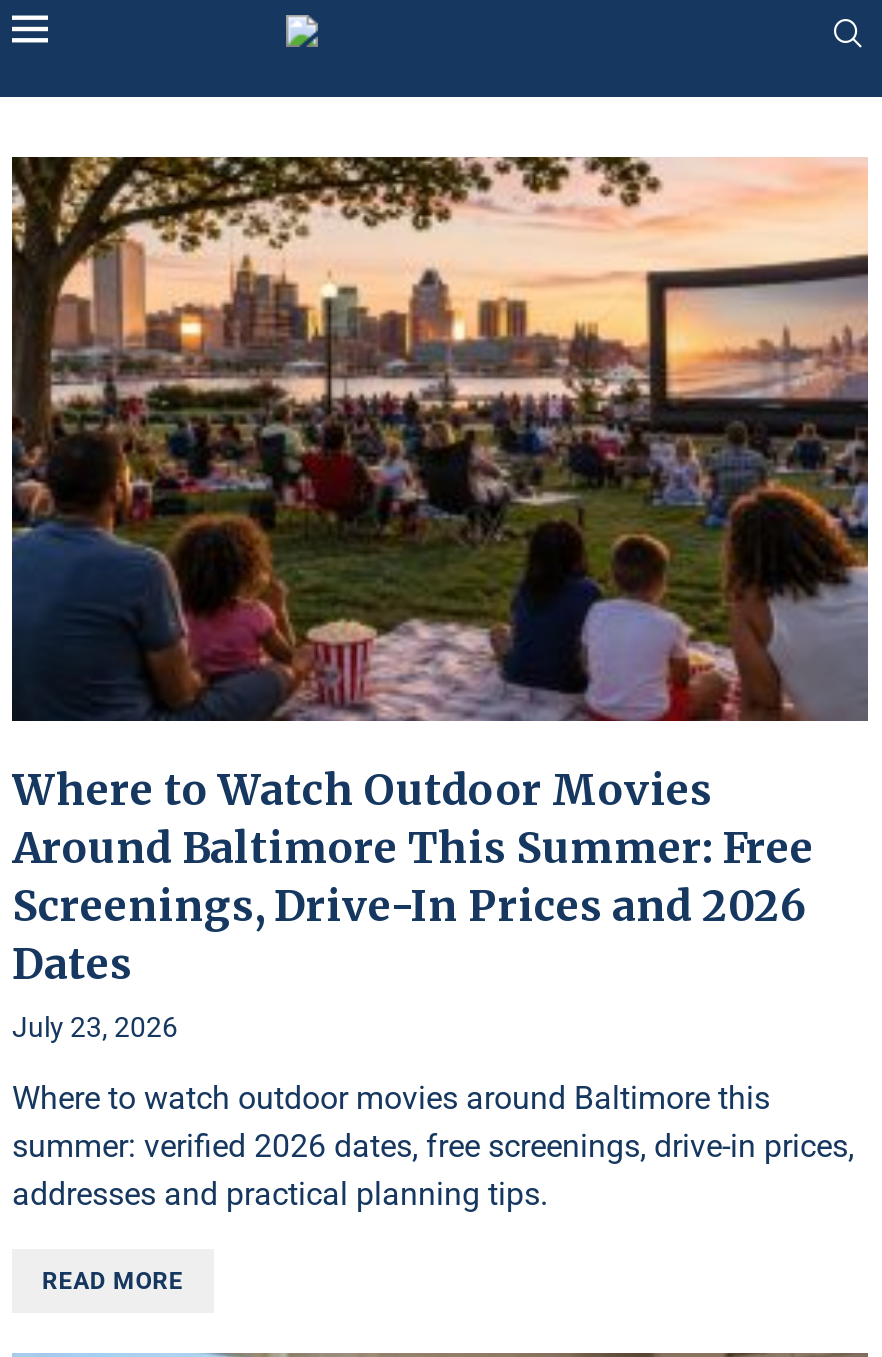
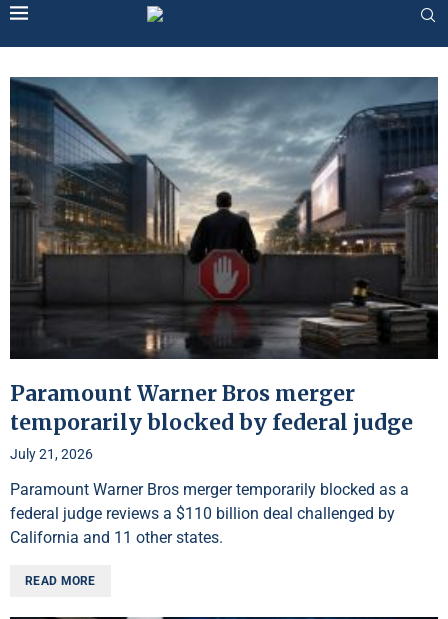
[10,155,870,1044] [image] | Where to Watch Outdoor Movies | Around Baltimore This Summer: Free | Screenings, Drive-In Prices and 2026 | Dates | July 23, 2026 -> [10,76,439,462] [image] | Paramount Warner Bros merger | temporarily blocked by federal judge | July 21, 2026
[12,1080,854,1214] Where to watch outdoor movies around Baltimore this | summer: verified 2026 dates, free screenings, drive-in prices, | addresses and practical planning tips. -> [10,480,409,547] Paramount Warner Bros merger temporarily blocked as a | federal judge reviews a $110 billion deal challenged by | California and 11 other states.

